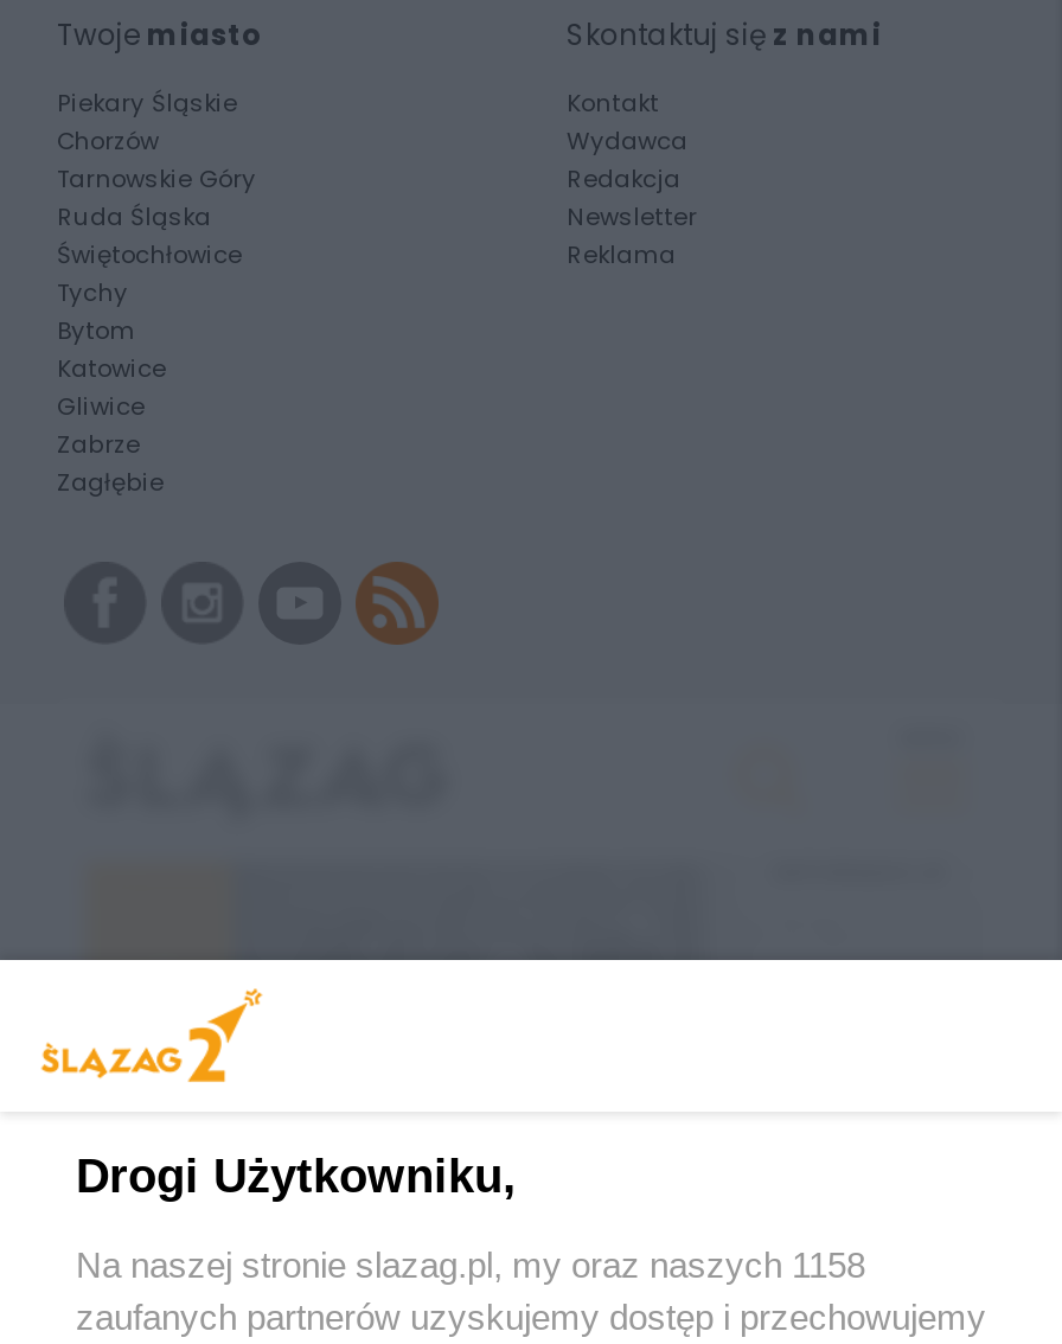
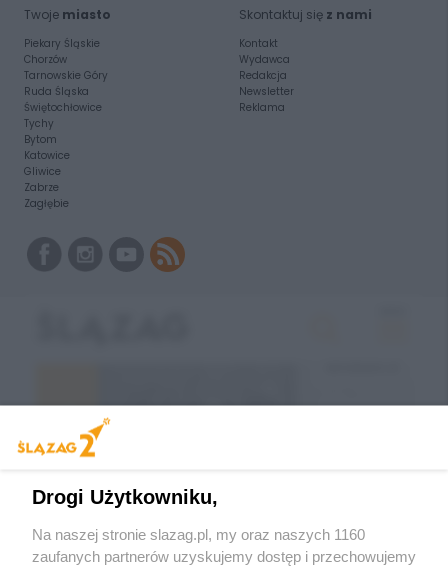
[76,1244,865,1285] Na naszej stronie slazag.pl, my oraz naszych 1158 -> [32,525,365,542] Na naszej stronie slazag.pl, my oraz naszych 1160

